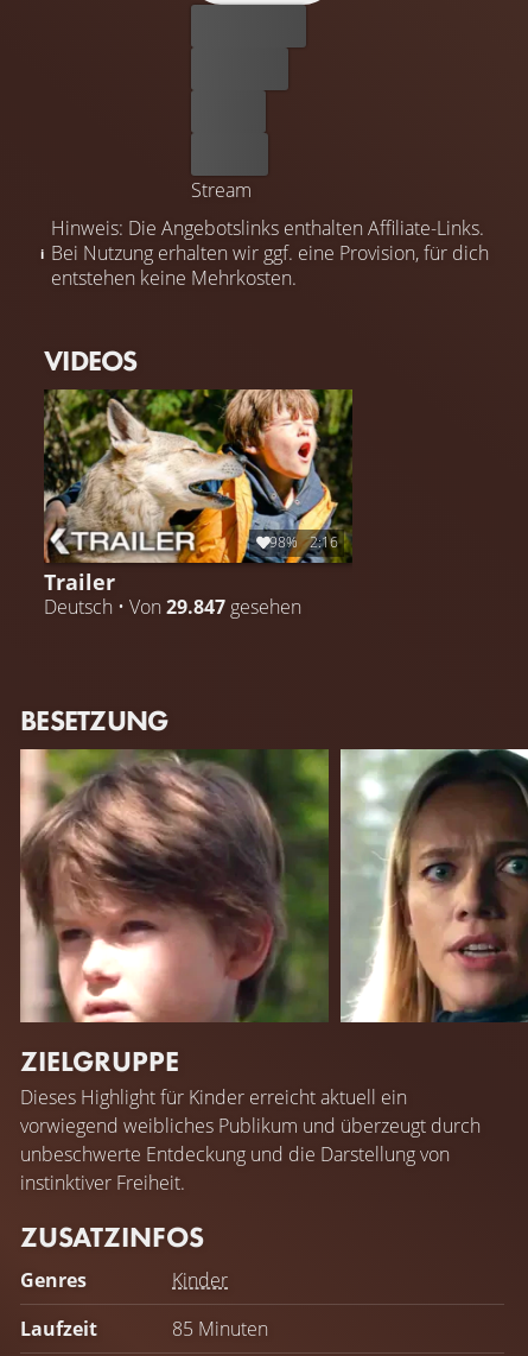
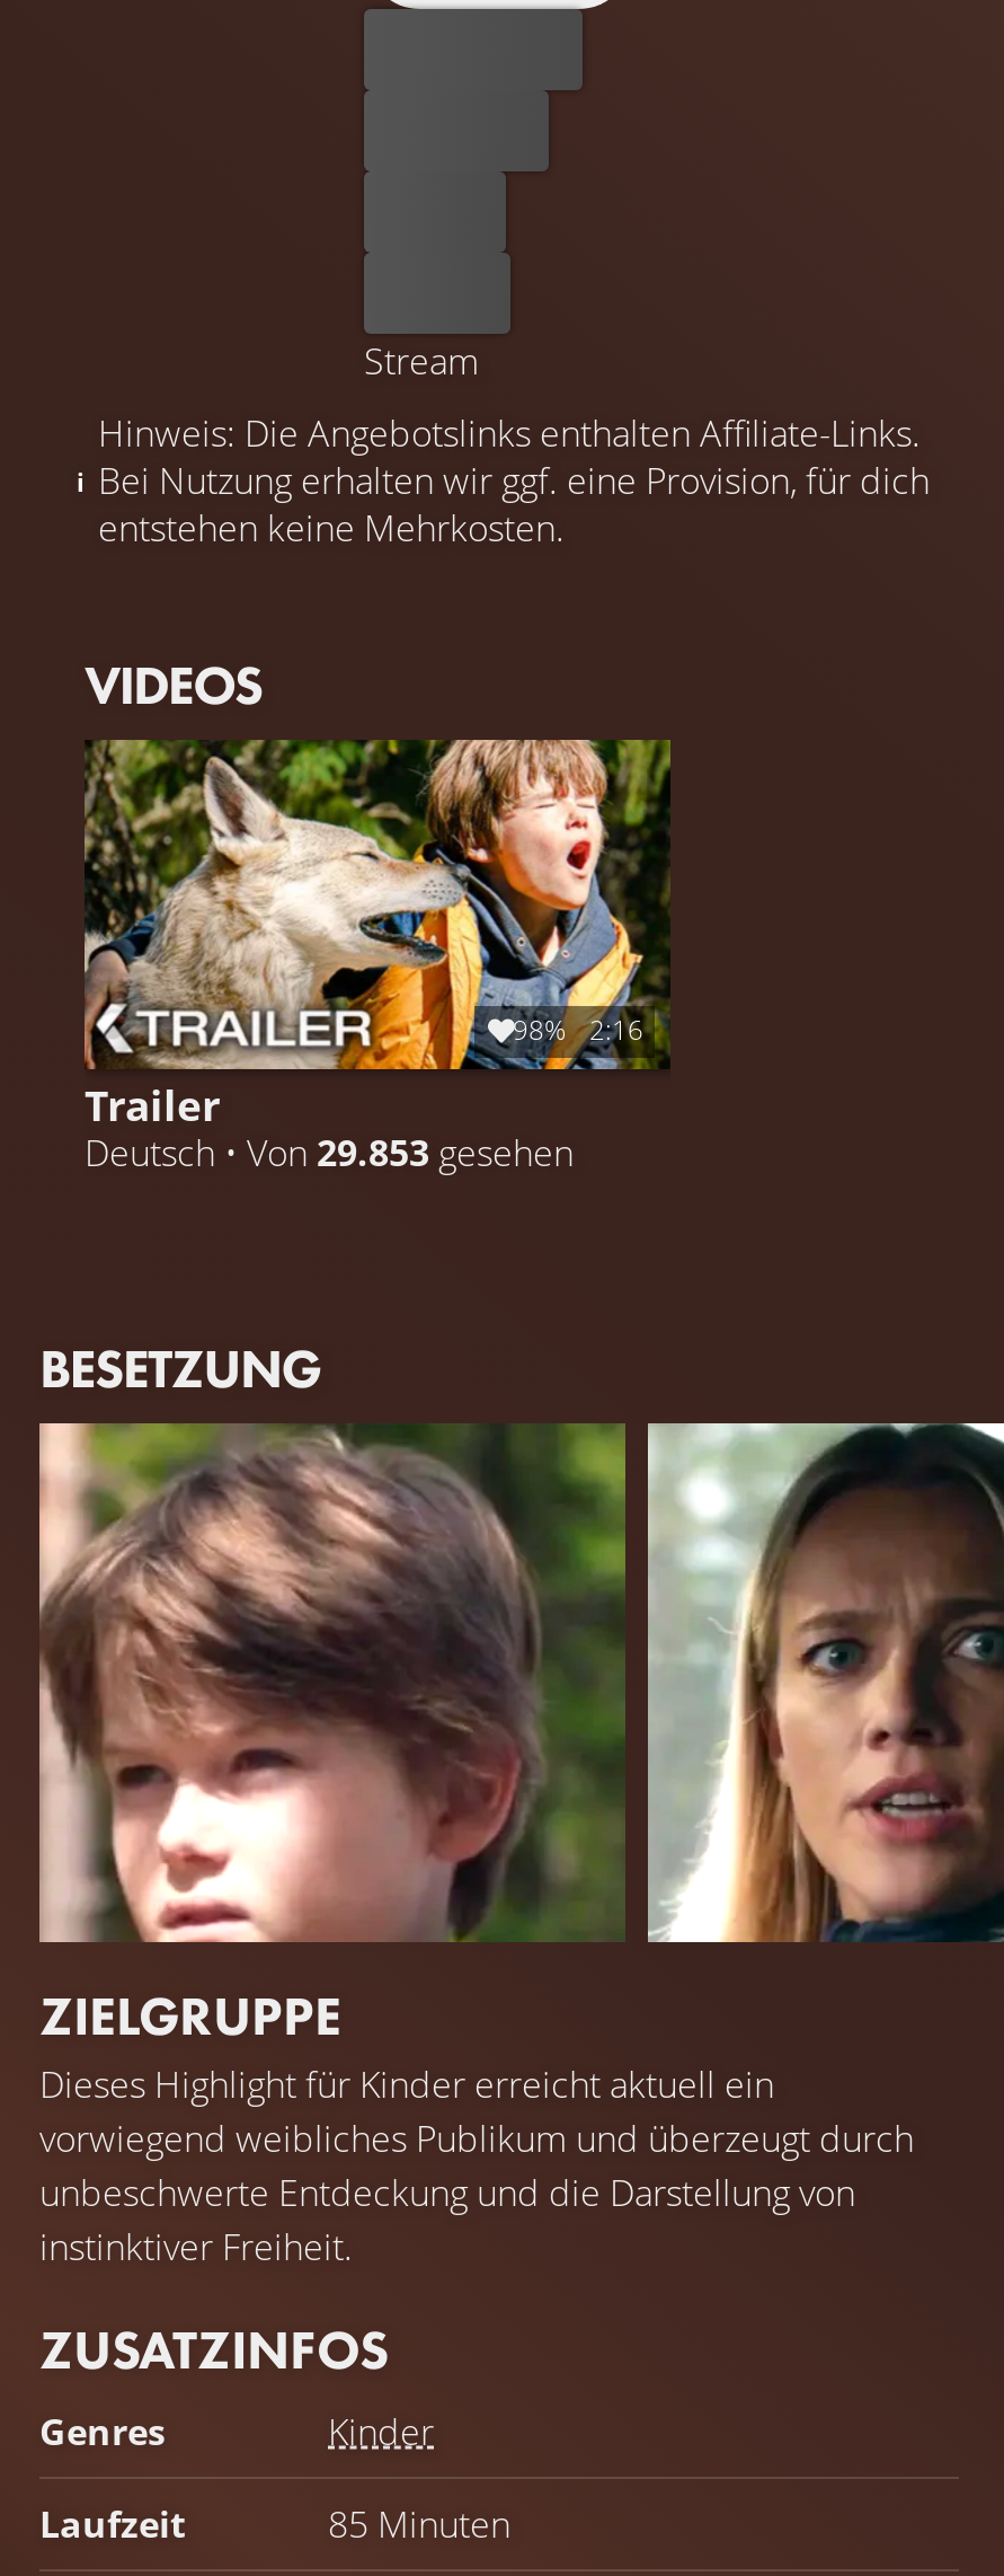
[44,593,301,620] Deutsch • Von 29.847 gesehen -> [85,1127,574,1177] Deutsch • Von 29.853 gesehen

